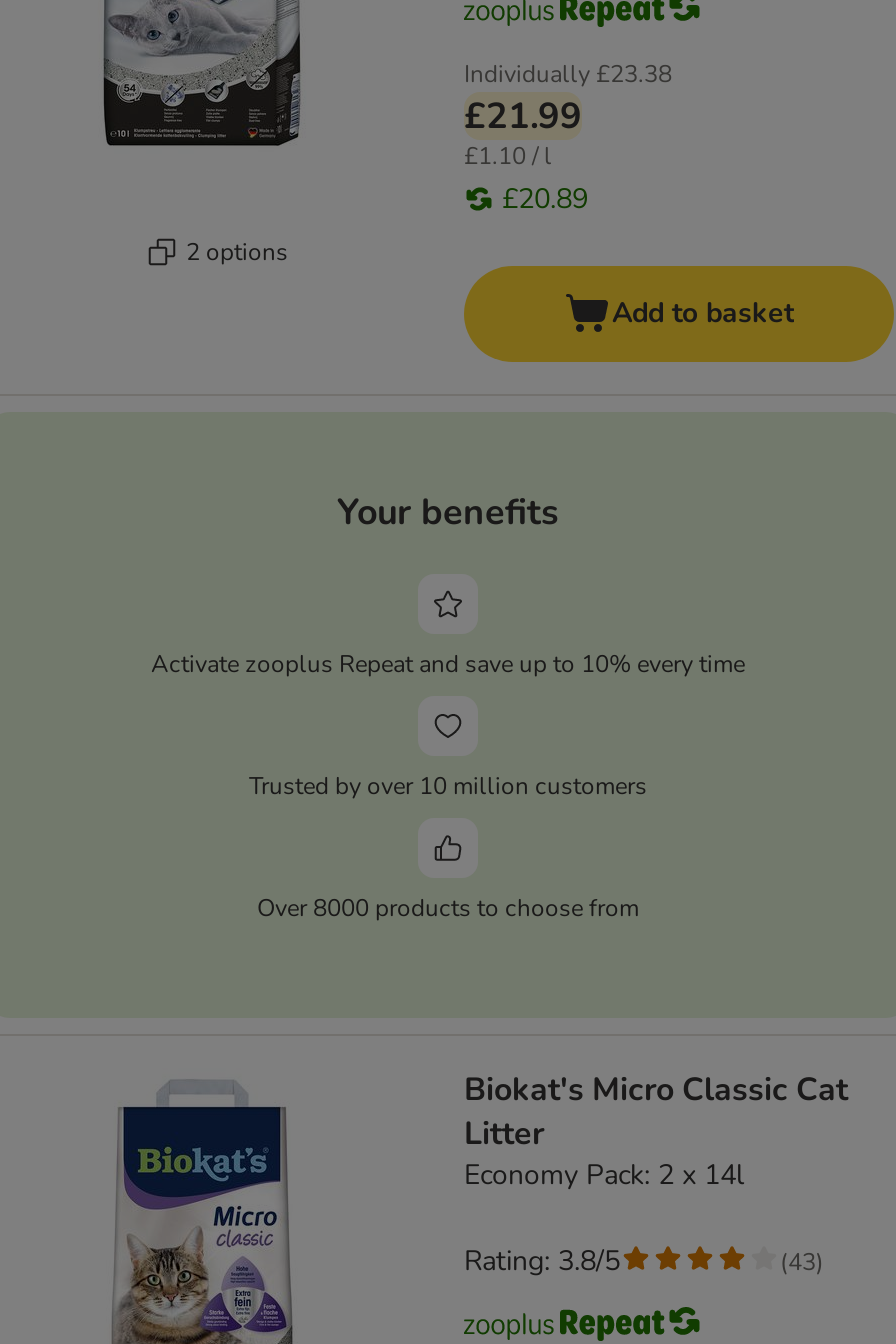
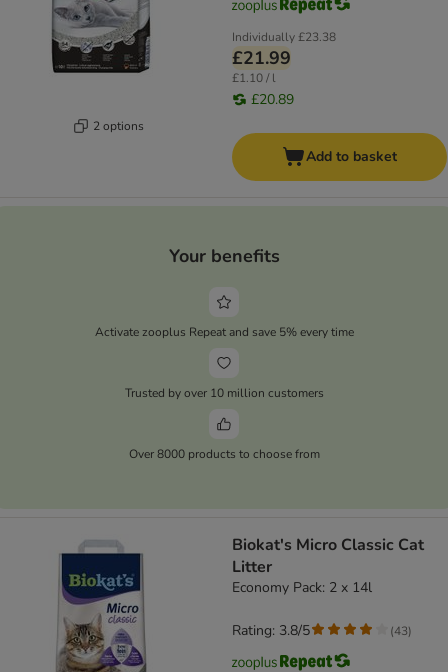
[151,647,745,679] Activate zooplus Repeat and save up to 10% every time -> [94,324,353,340] Activate zooplus Repeat and save 5% every time

